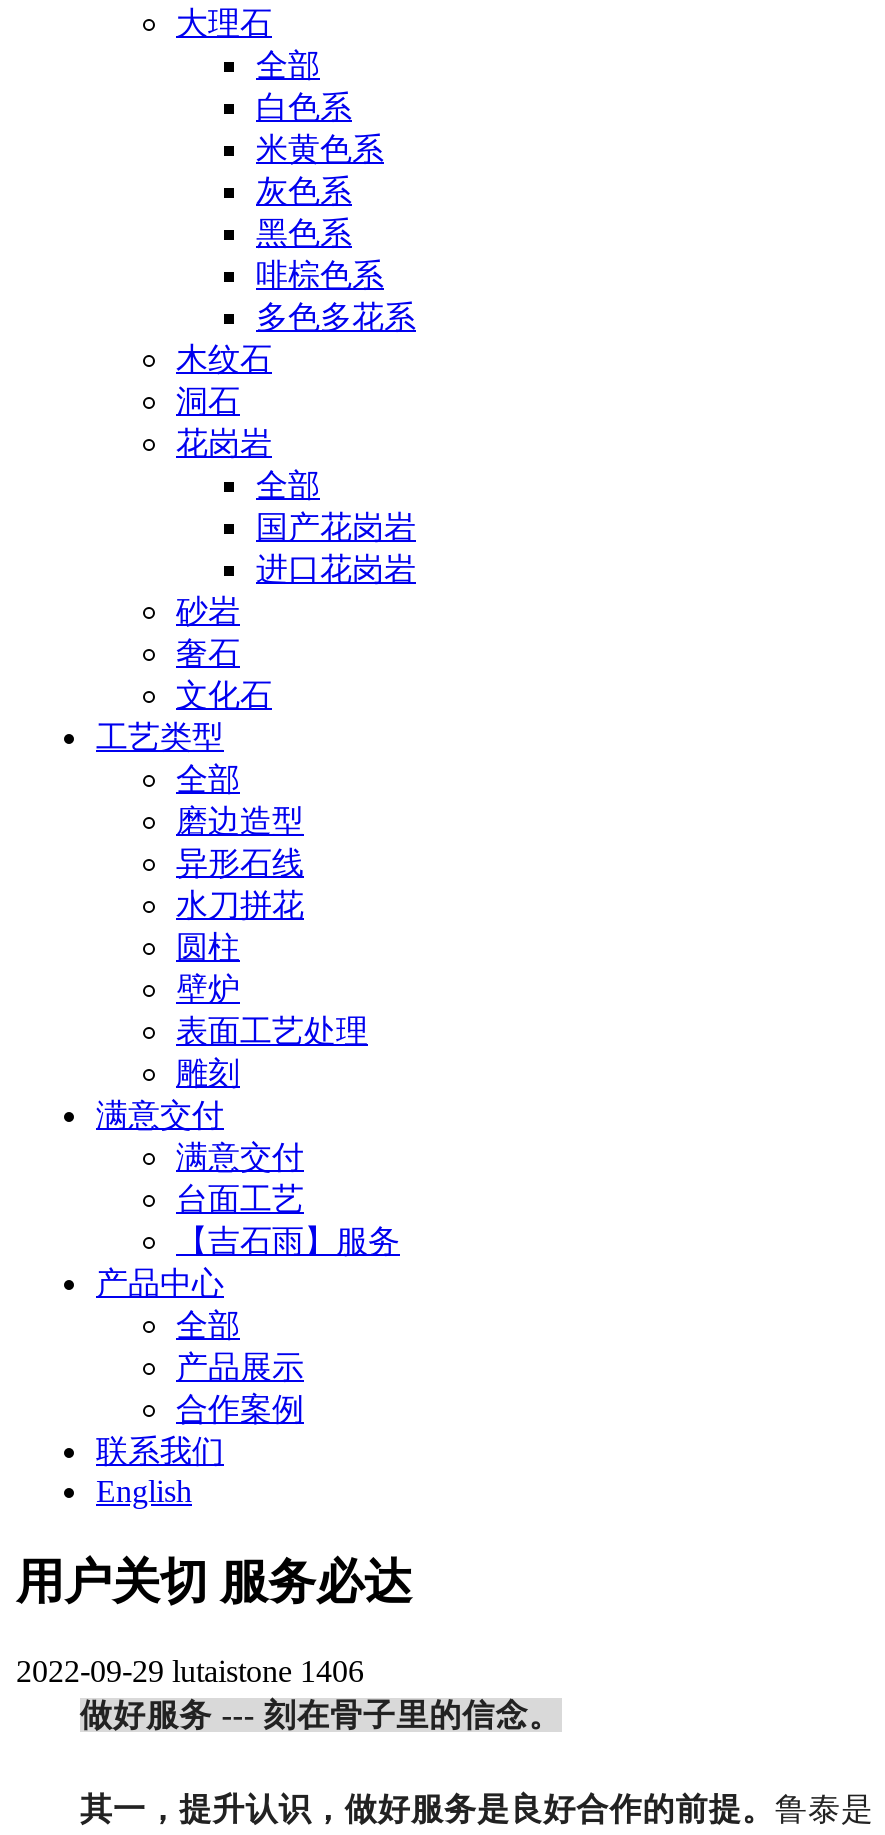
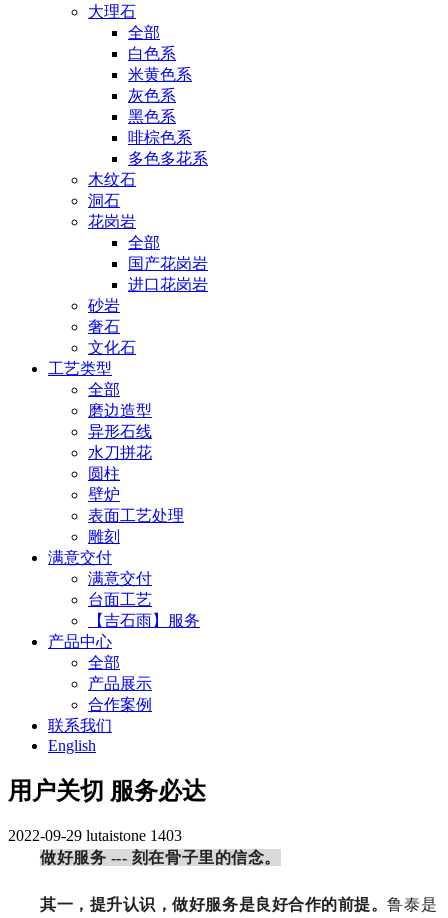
[16,1654,364,1688] 2022-09-29 lutaistone 1406 -> [8,827,182,844] 2022-09-29 lutaistone 1403

